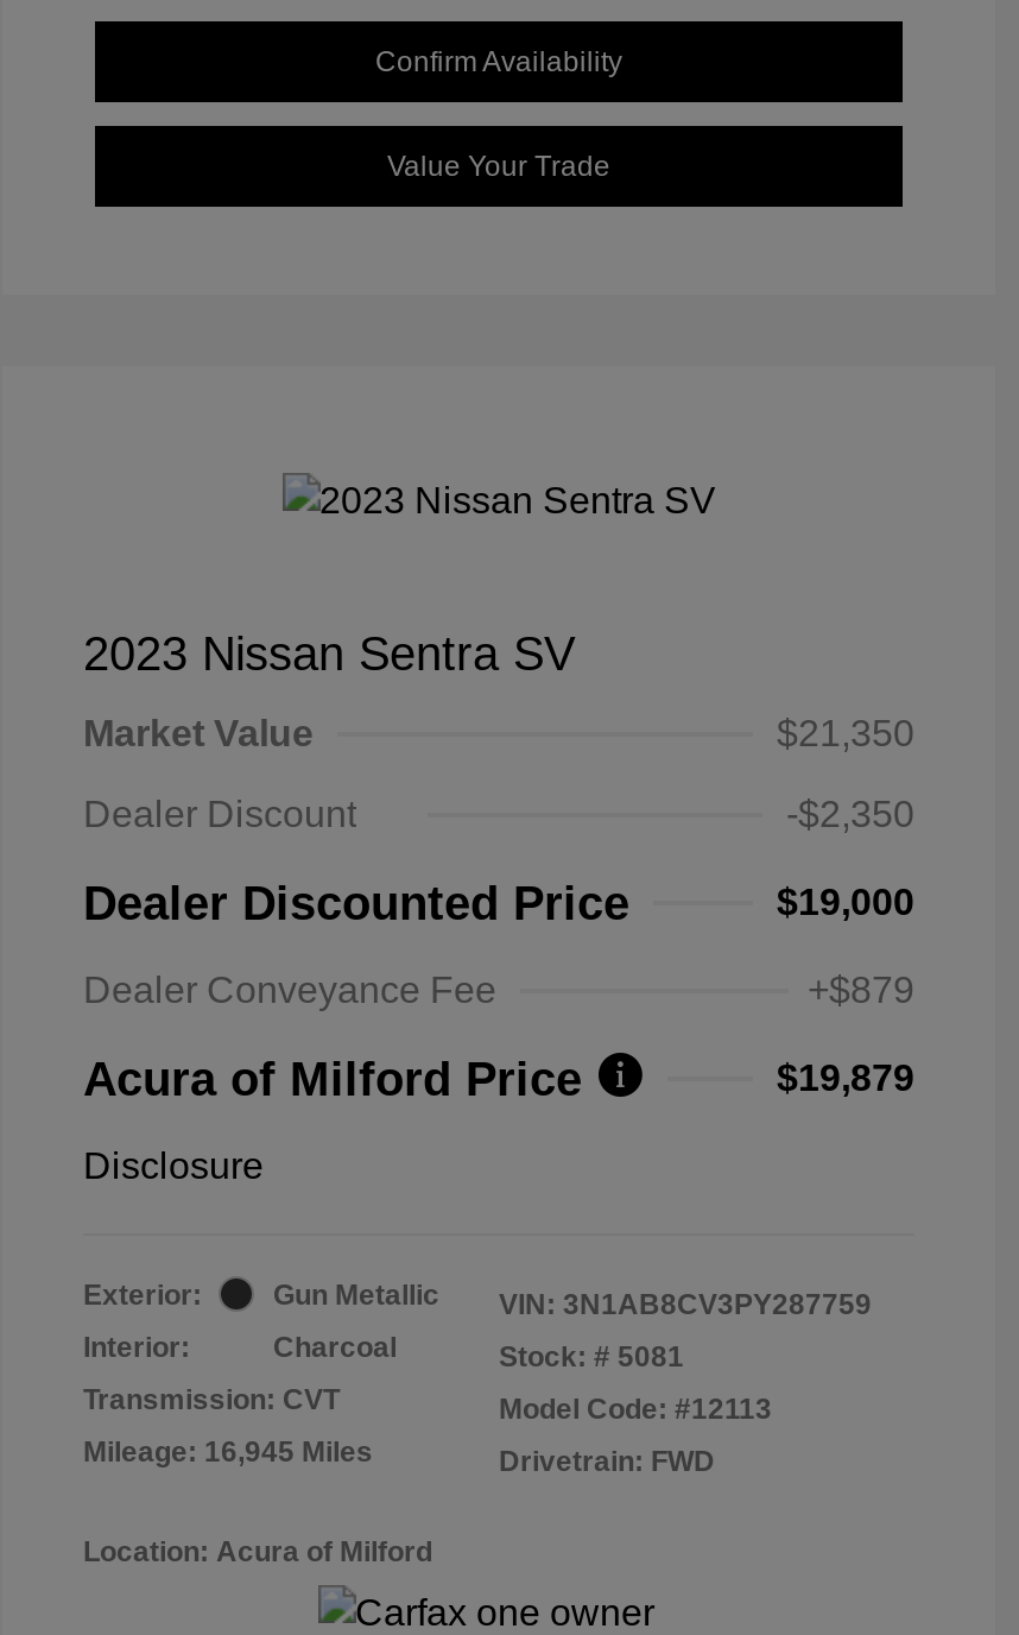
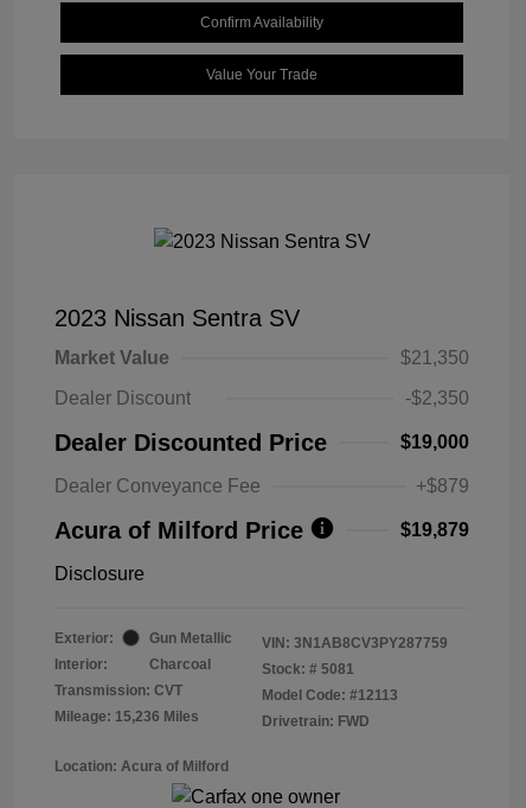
[83,1435,373,1468] Mileage: 16,945 Miles -> [54,708,199,725] Mileage: 15,236 Miles

